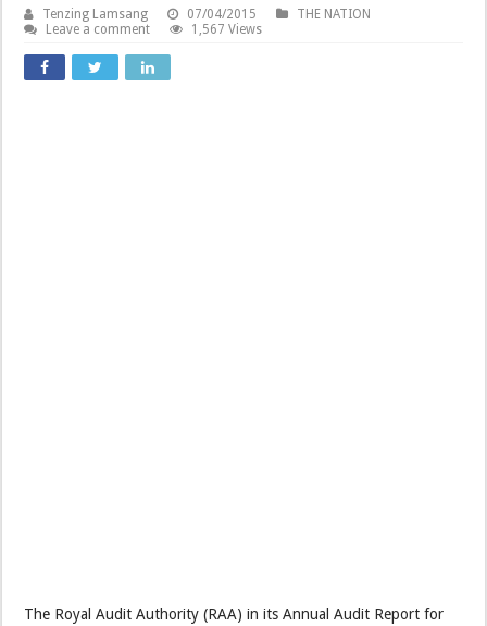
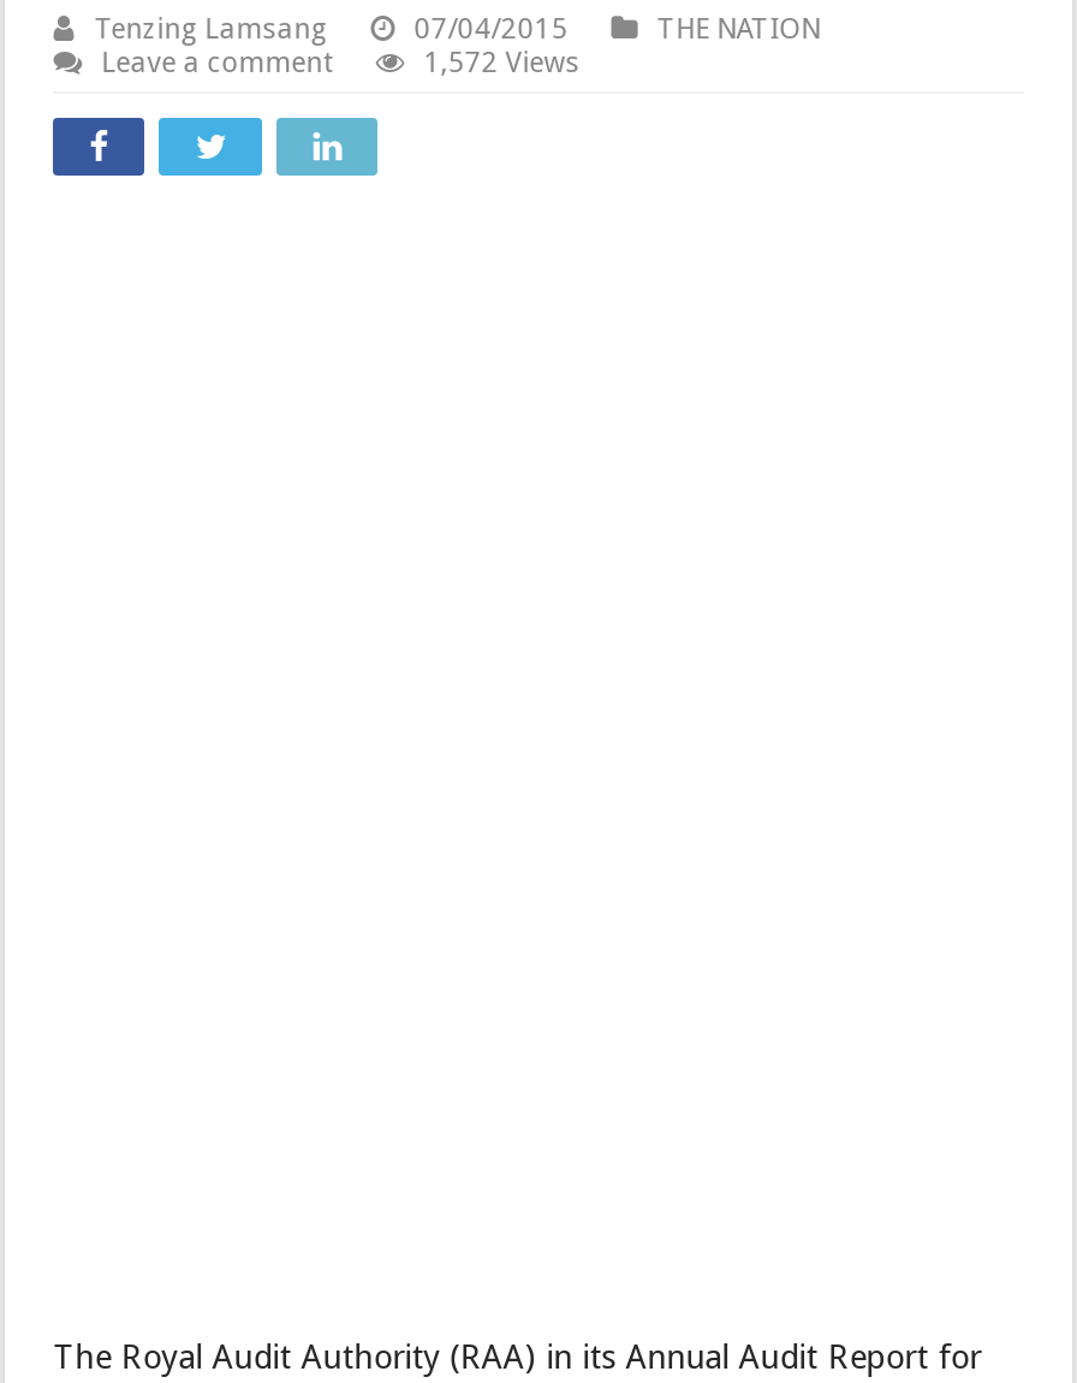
[192,22,262,37] 1,567 Views -> [424,45,580,79] 1,572 Views

